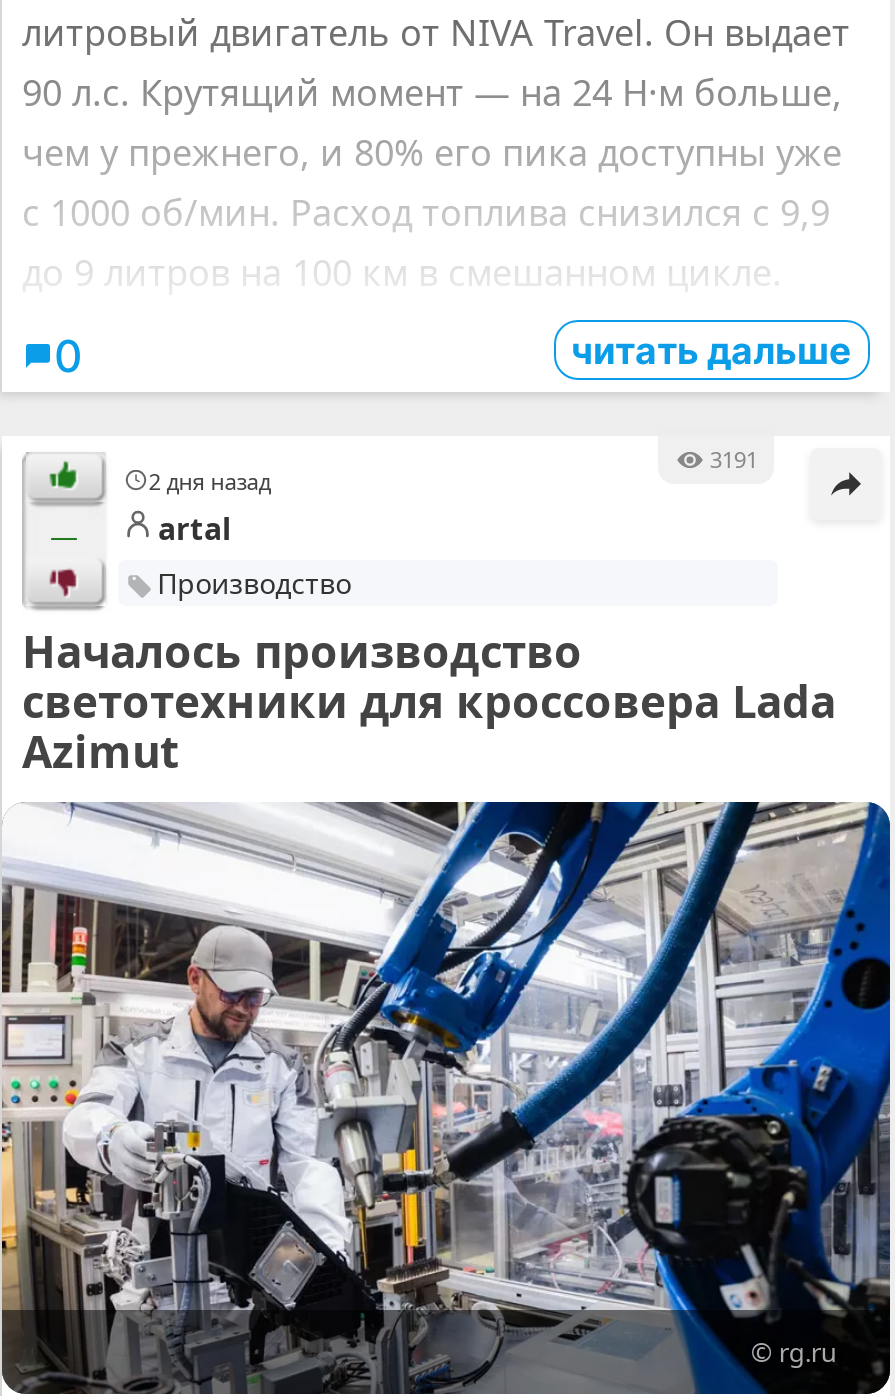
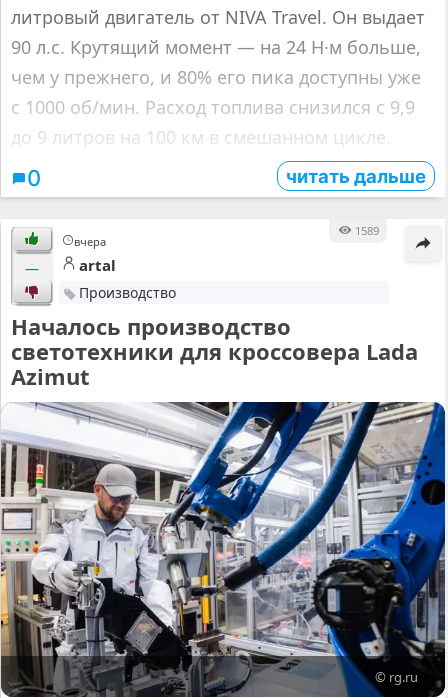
[710,445,758,475] 3191 -> [355,223,379,238] 1589
[148,467,270,497] 2 дня назад -> [74,234,106,249] вчера

